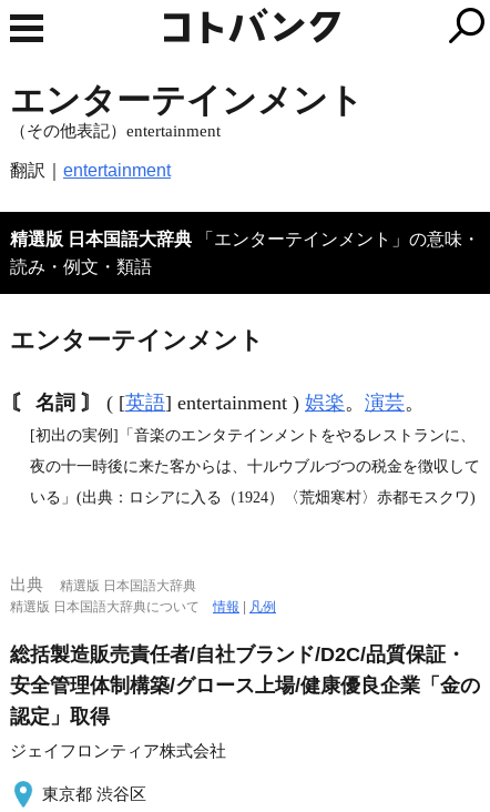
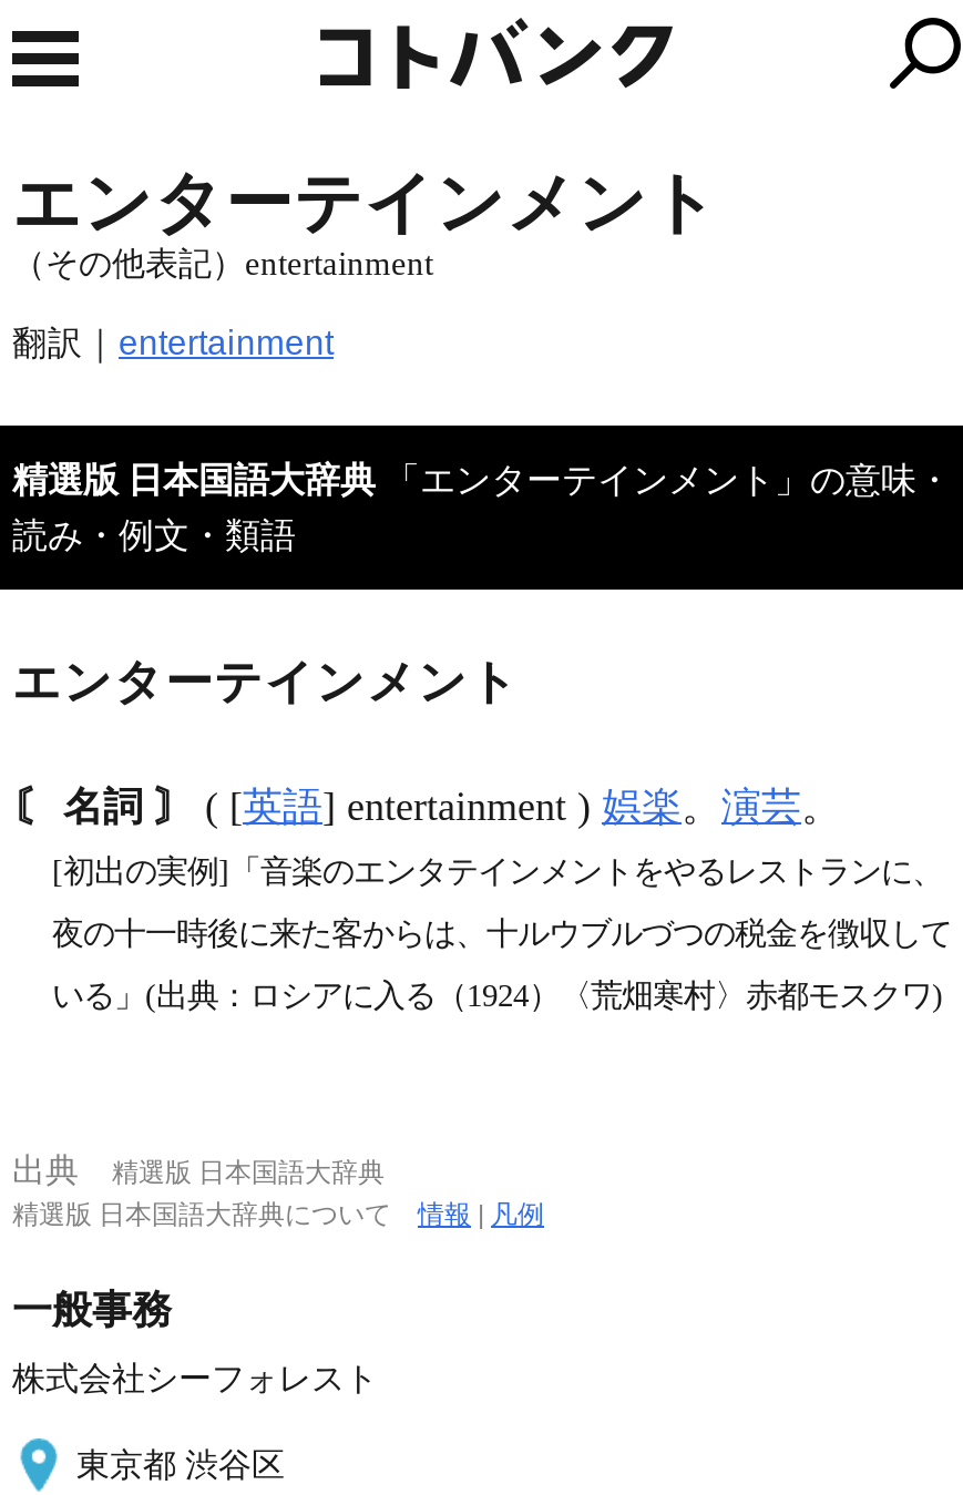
[10,643,480,728] 総括製造販売責任者/自社ブランド/D2C/品質保証・ | 安全管理体制構築/グロース上場/健康優良企業「金の | 認定」取得 -> [12,1288,172,1332] 一般事務
[10,741,226,760] ジェイフロンティア株式会社 -> [12,1359,378,1396] 株式会社シーフォレスト

